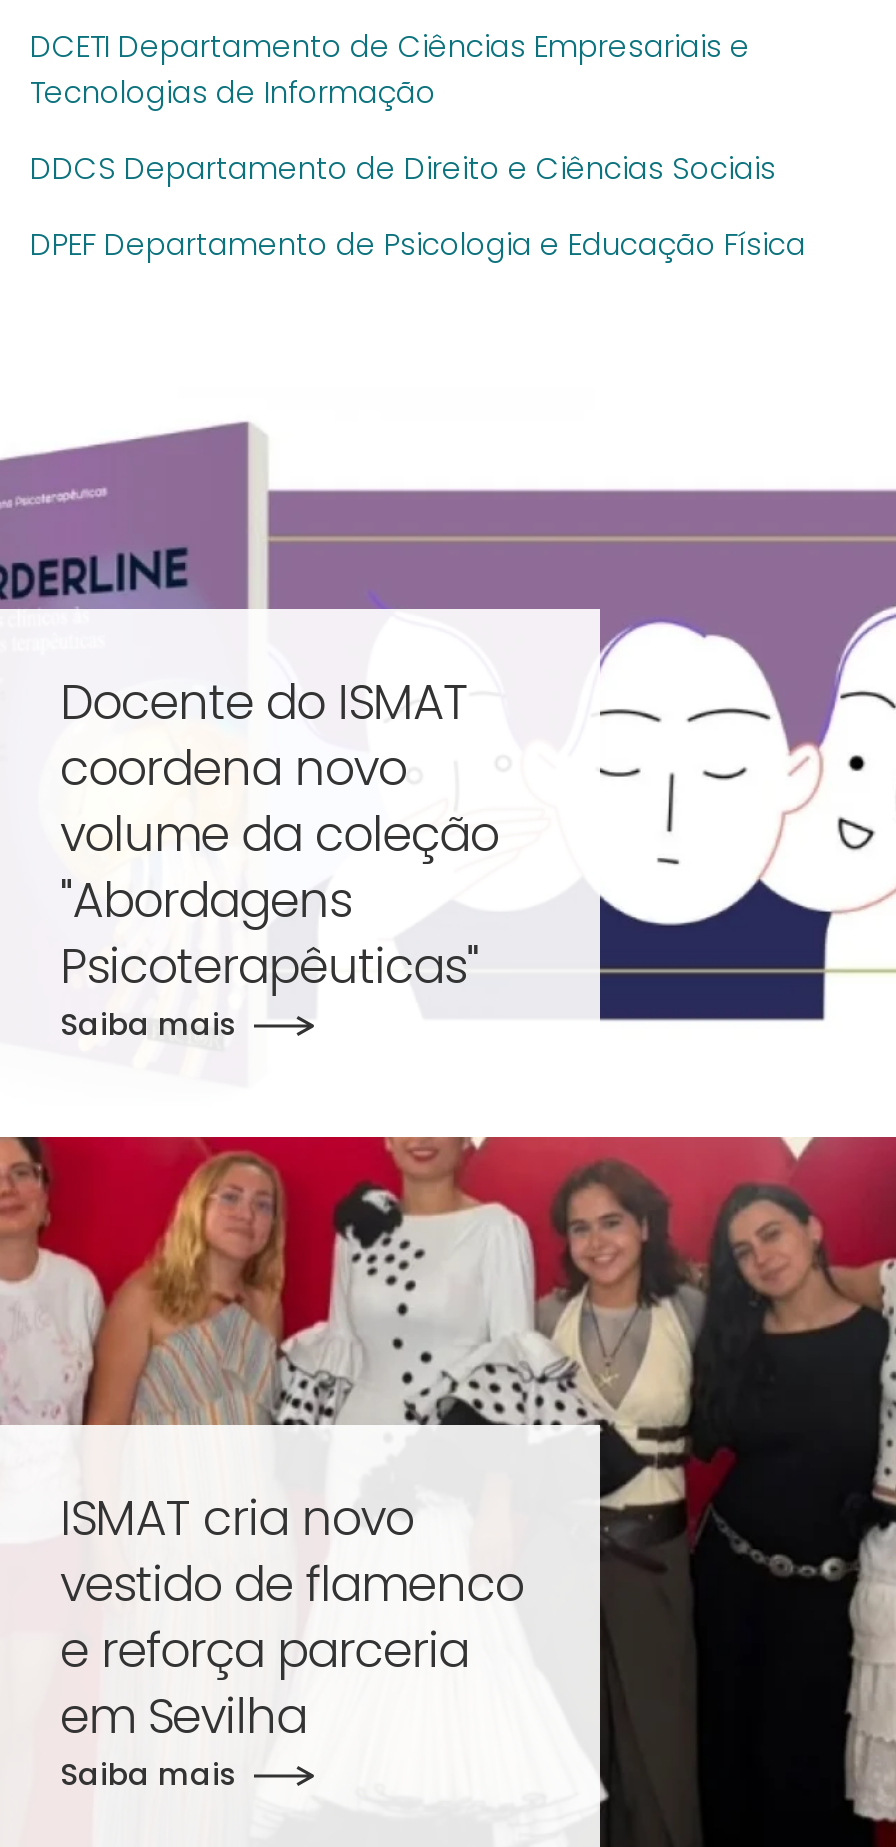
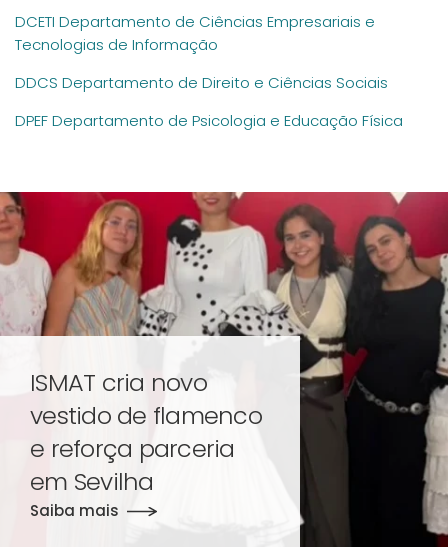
[6,421,890,1045] [image] | Docente do ISMAT | coordena novo | volume da coleção | "Abordagens | Psicoterapêuticas" | Saiba mais -> none

